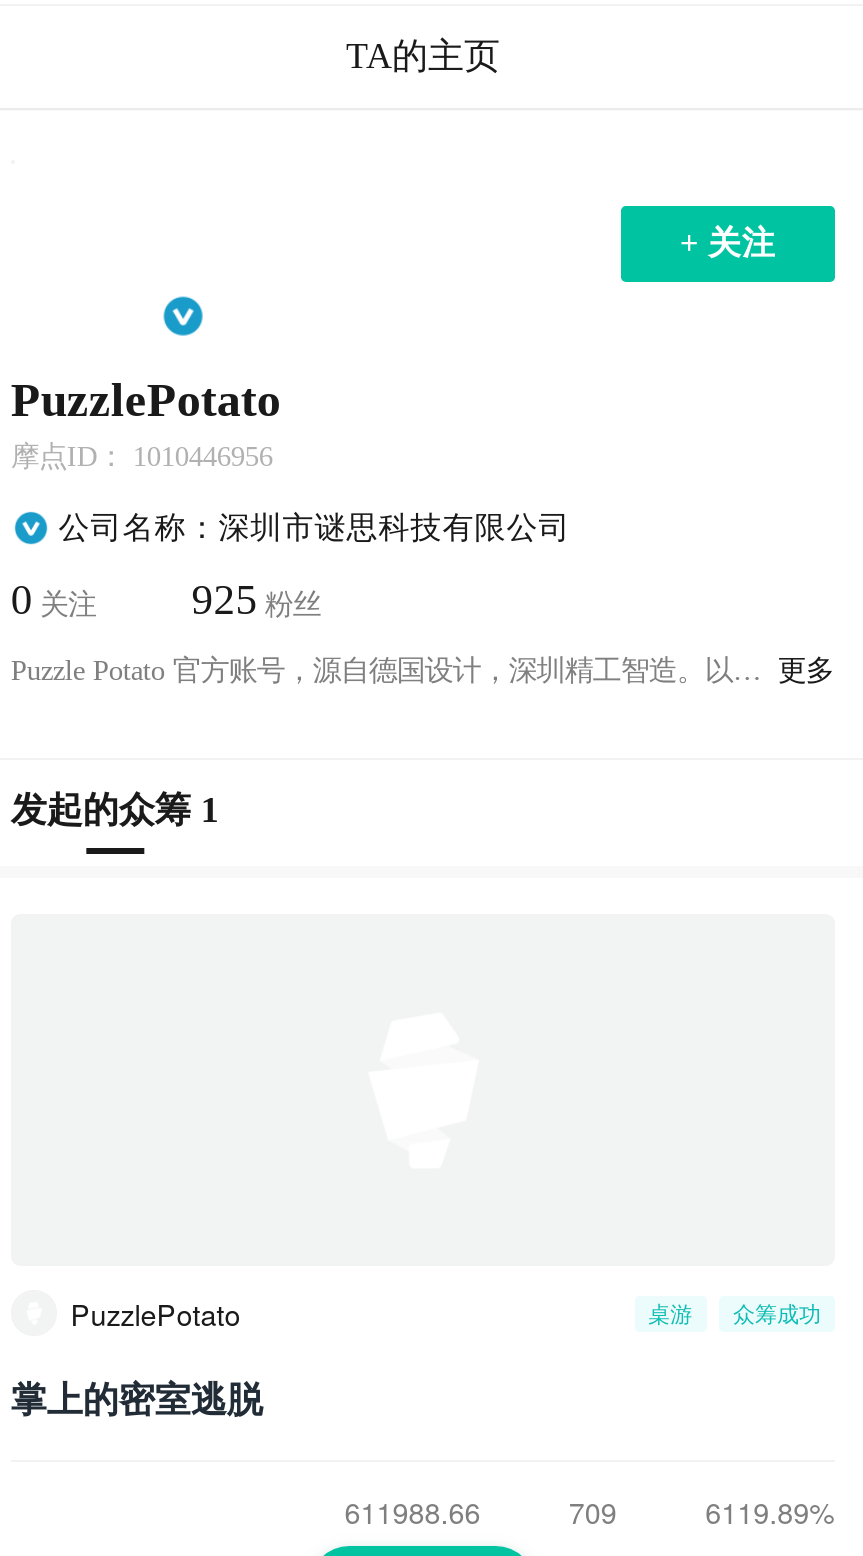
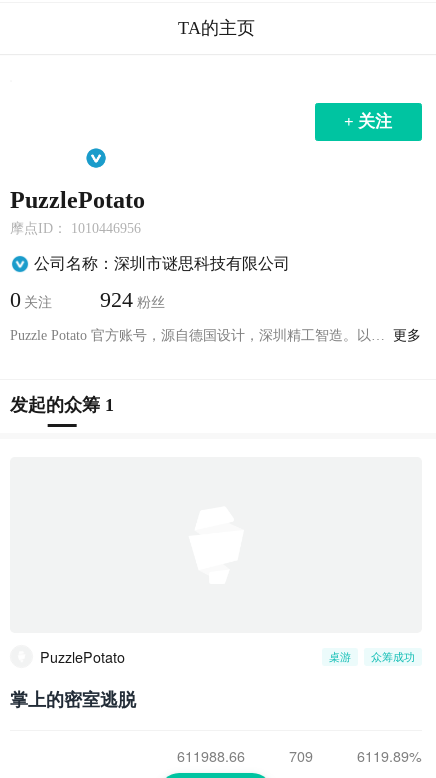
[11,575,321,623] 0 关注 925 粉丝 -> [10,288,165,312] 0 关注 924 粉丝

